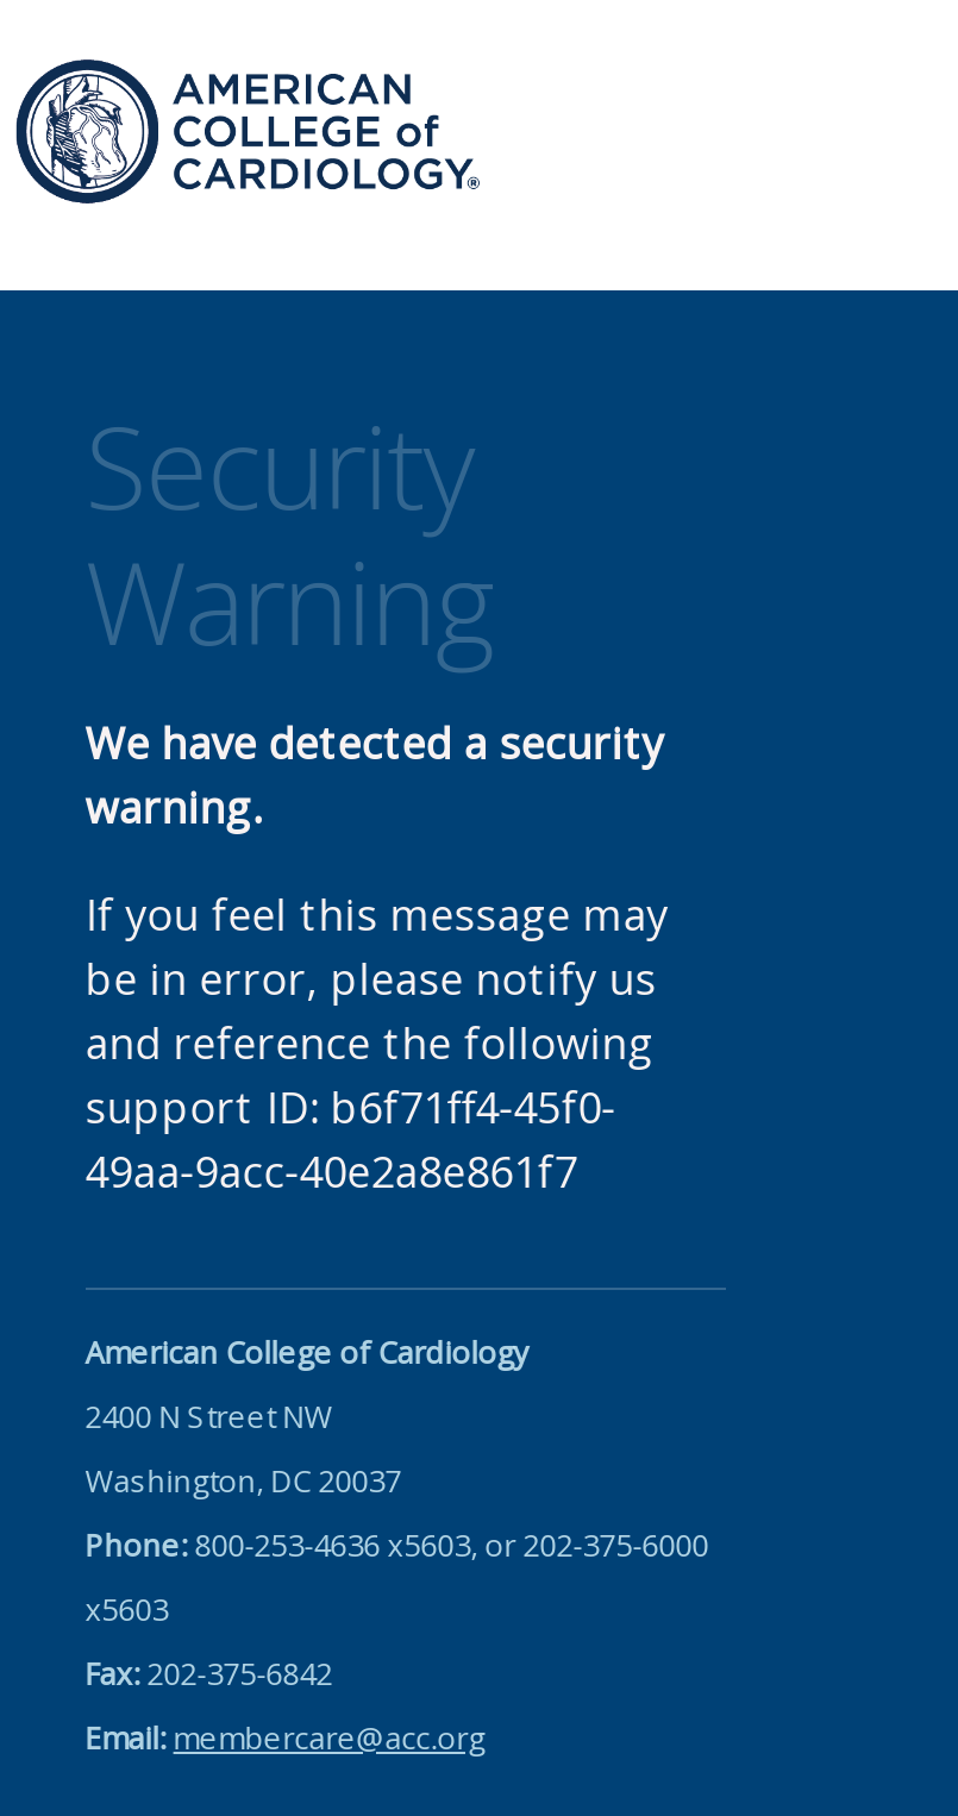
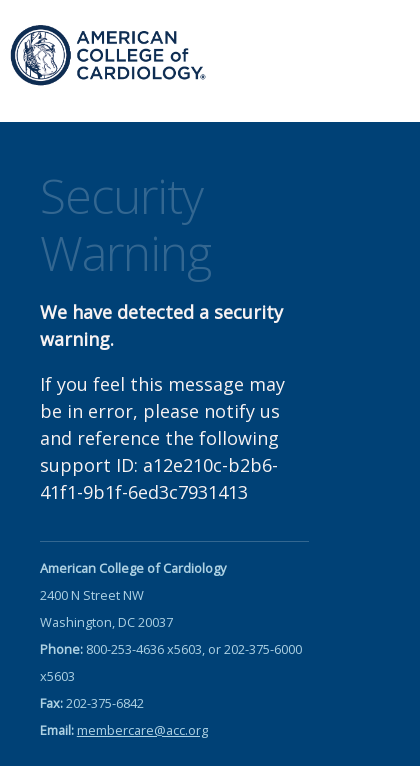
[85,1079,616,1200] support ID: b6f71ff4-45f0- | 49aa-9acc-40e2a8e861f7 -> [40,453,278,504] support ID: a12e210c-b2b6- | 41f1-9b1f-6ed3c7931413

